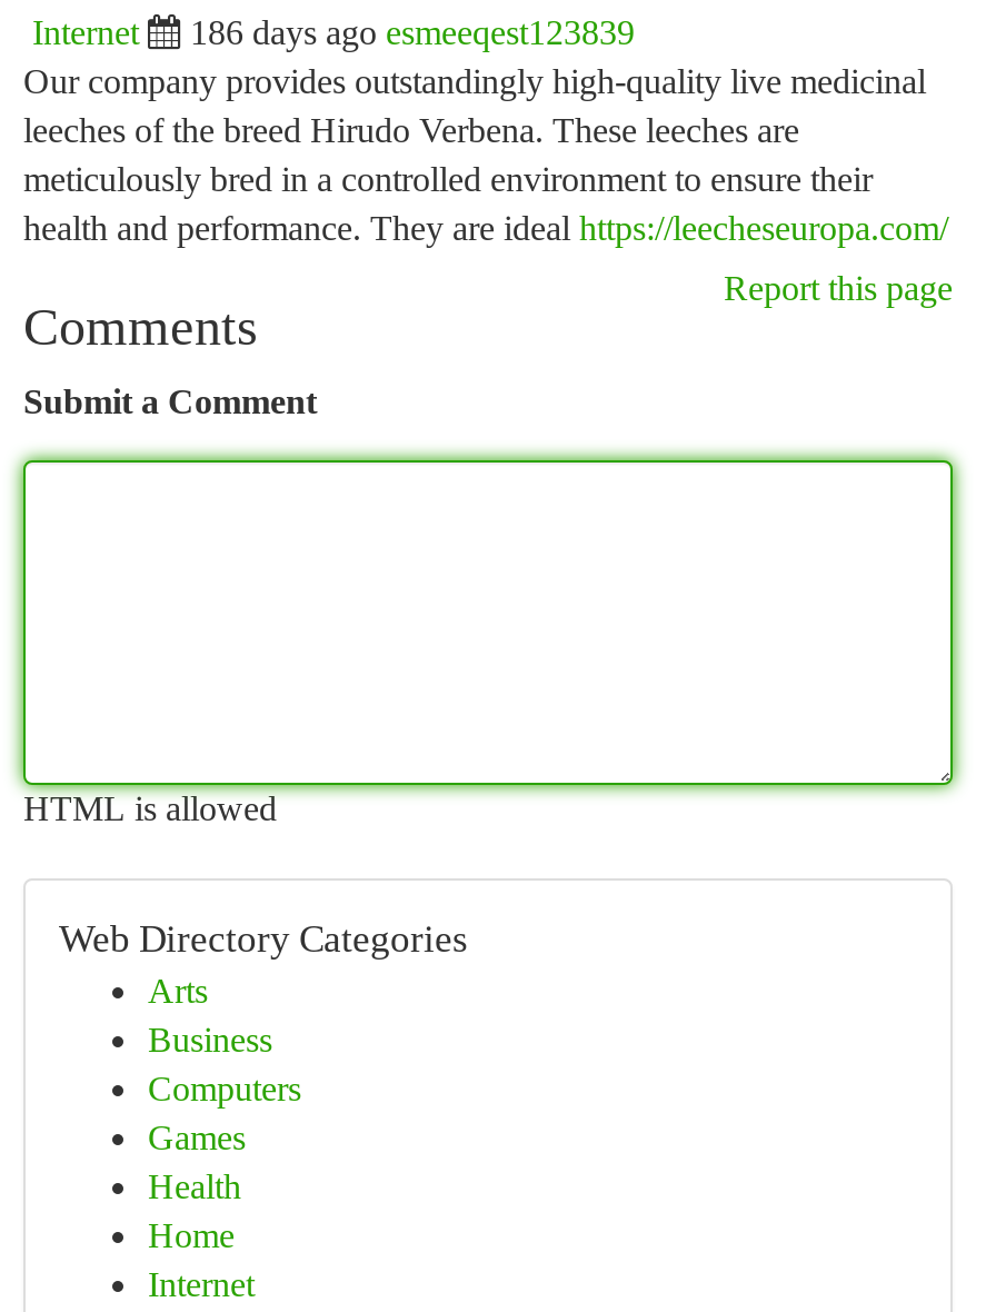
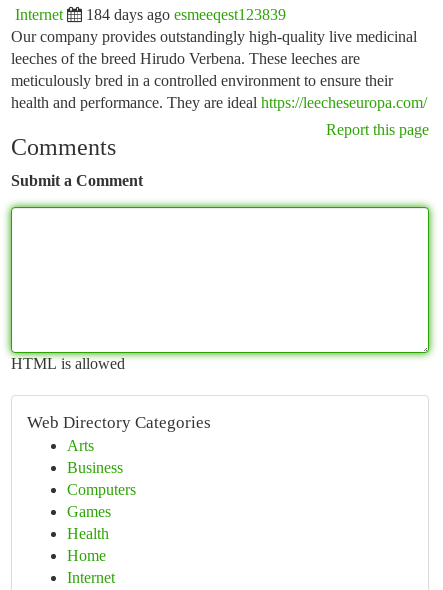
[190,13,635,51] 186 days ago esmeeqest123839 -> [86,6,286,23] 184 days ago esmeeqest123839

